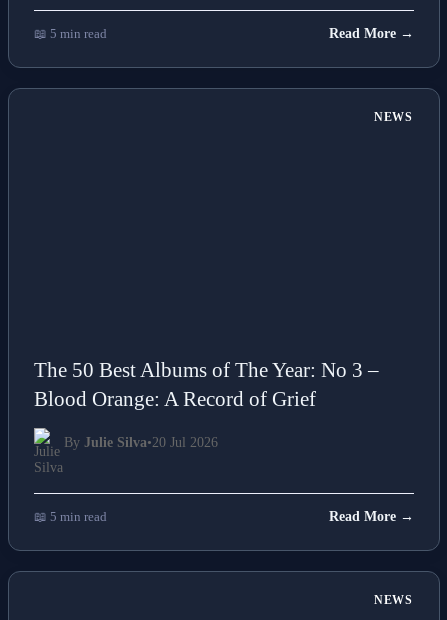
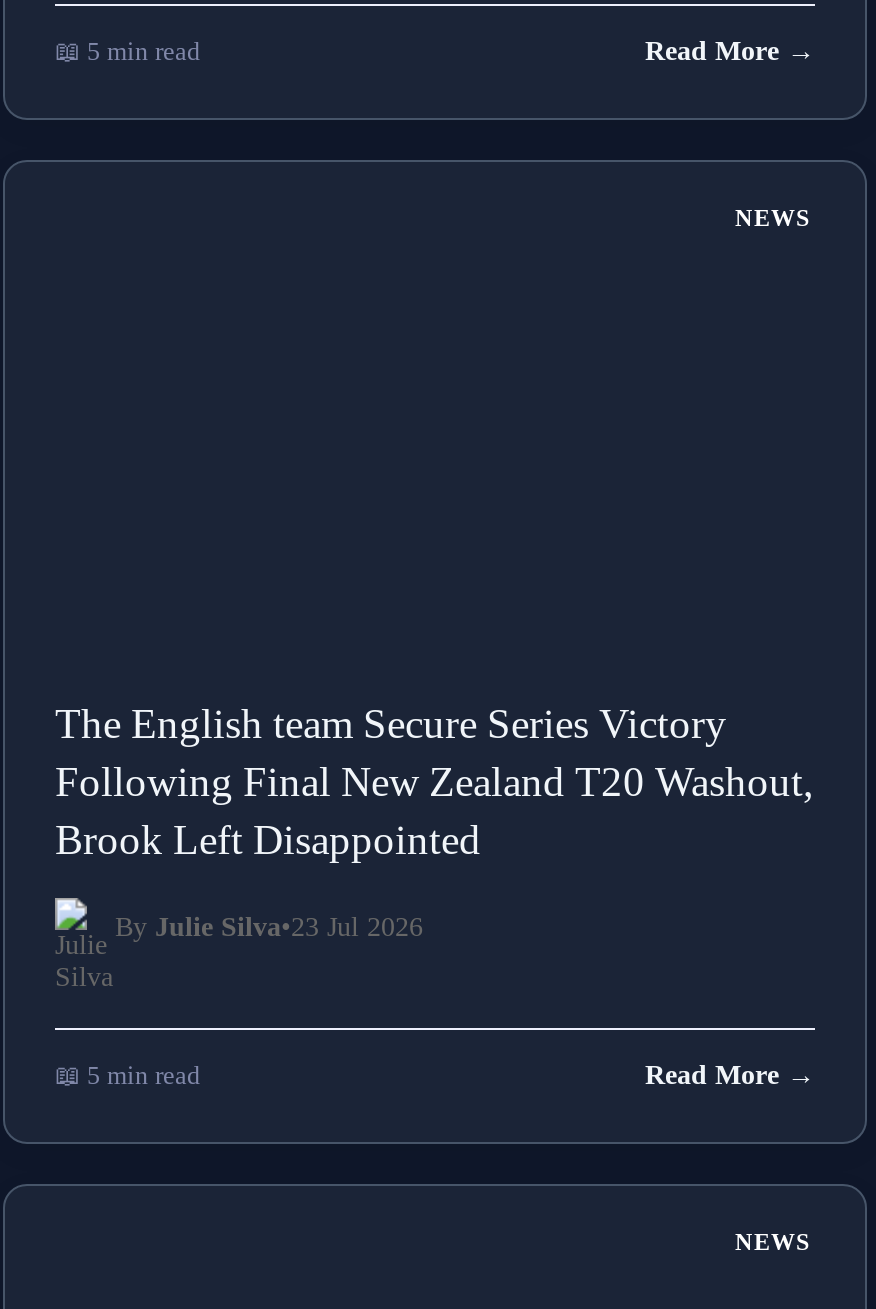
[34,358,379,410] The 50 Best Albums of The Year: No 3 – | Blood Orange: A Record of Grief -> [55,699,813,861] The English team Secure Series Victory | Following Final New Zealand T20 Washout, | Brook Left Disappointed
[64,435,218,450] By Julie Silva•20 Jul 2026 -> [115,911,423,941] By Julie Silva•23 Jul 2026

